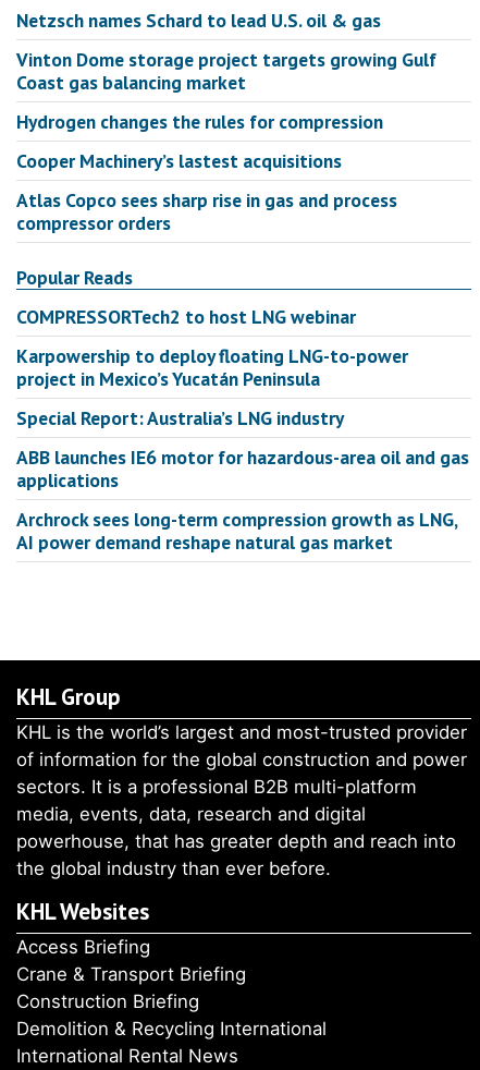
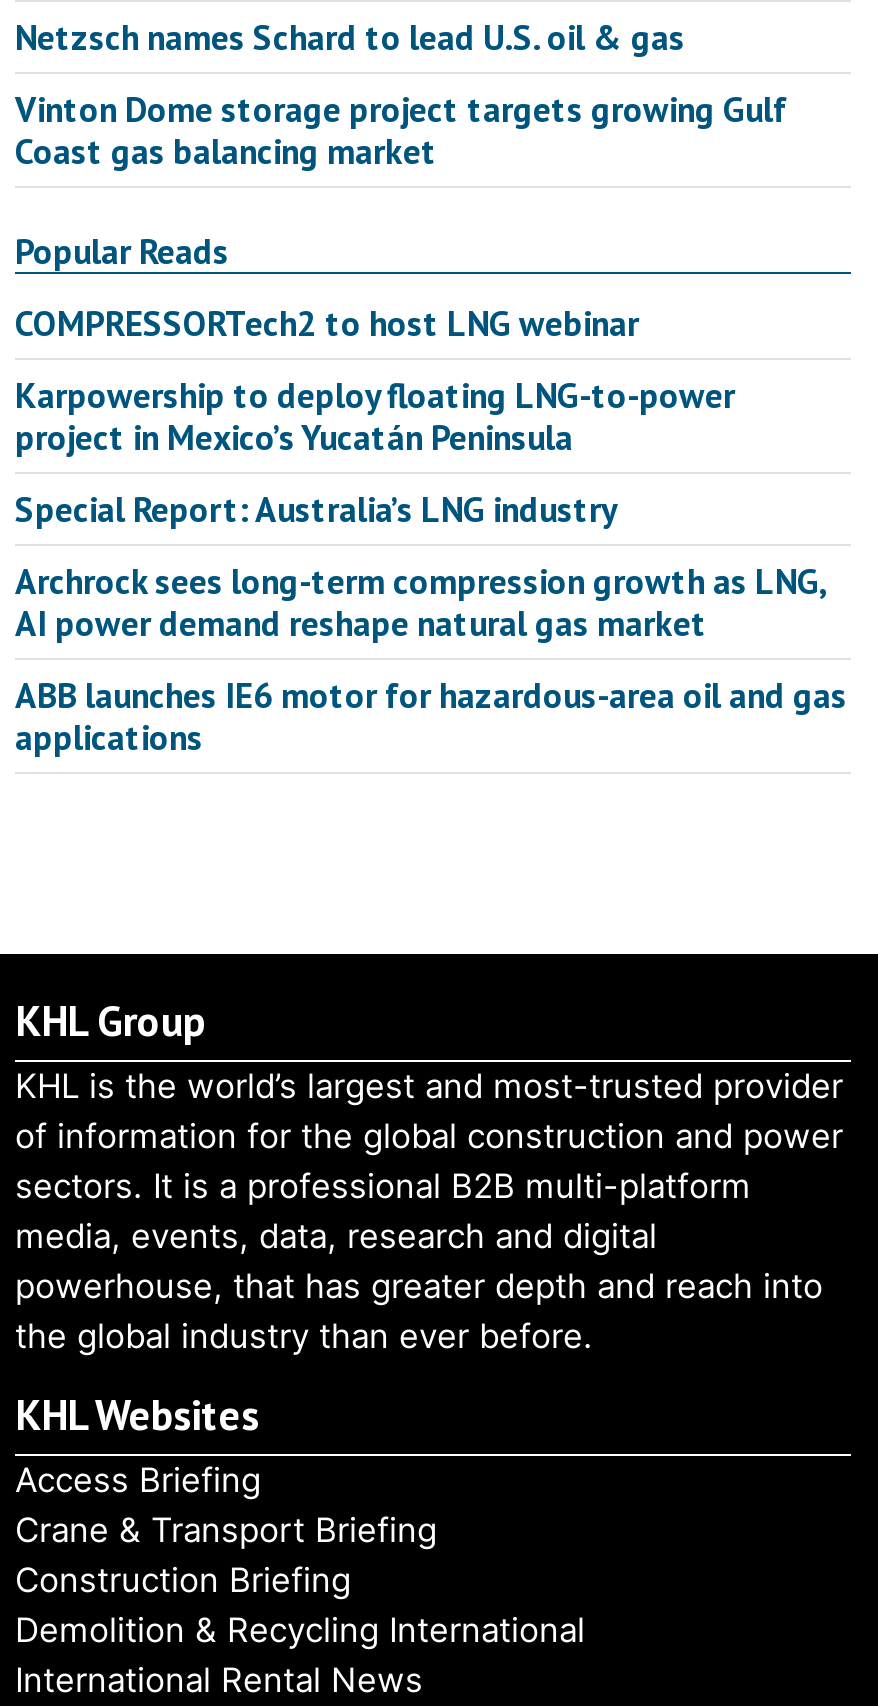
[16,109,397,236] Hydrogen changes the rules for compression | Cooper Machinery’s lastest acquisitions | Atlas Copco sees sharp rise in gas and process | compressor orders -> none
moved [16,507,457,555] -> [15,559,825,647]: Archrock sees long-term compression growth as LNG, | AI power demand reshape natural gas market

